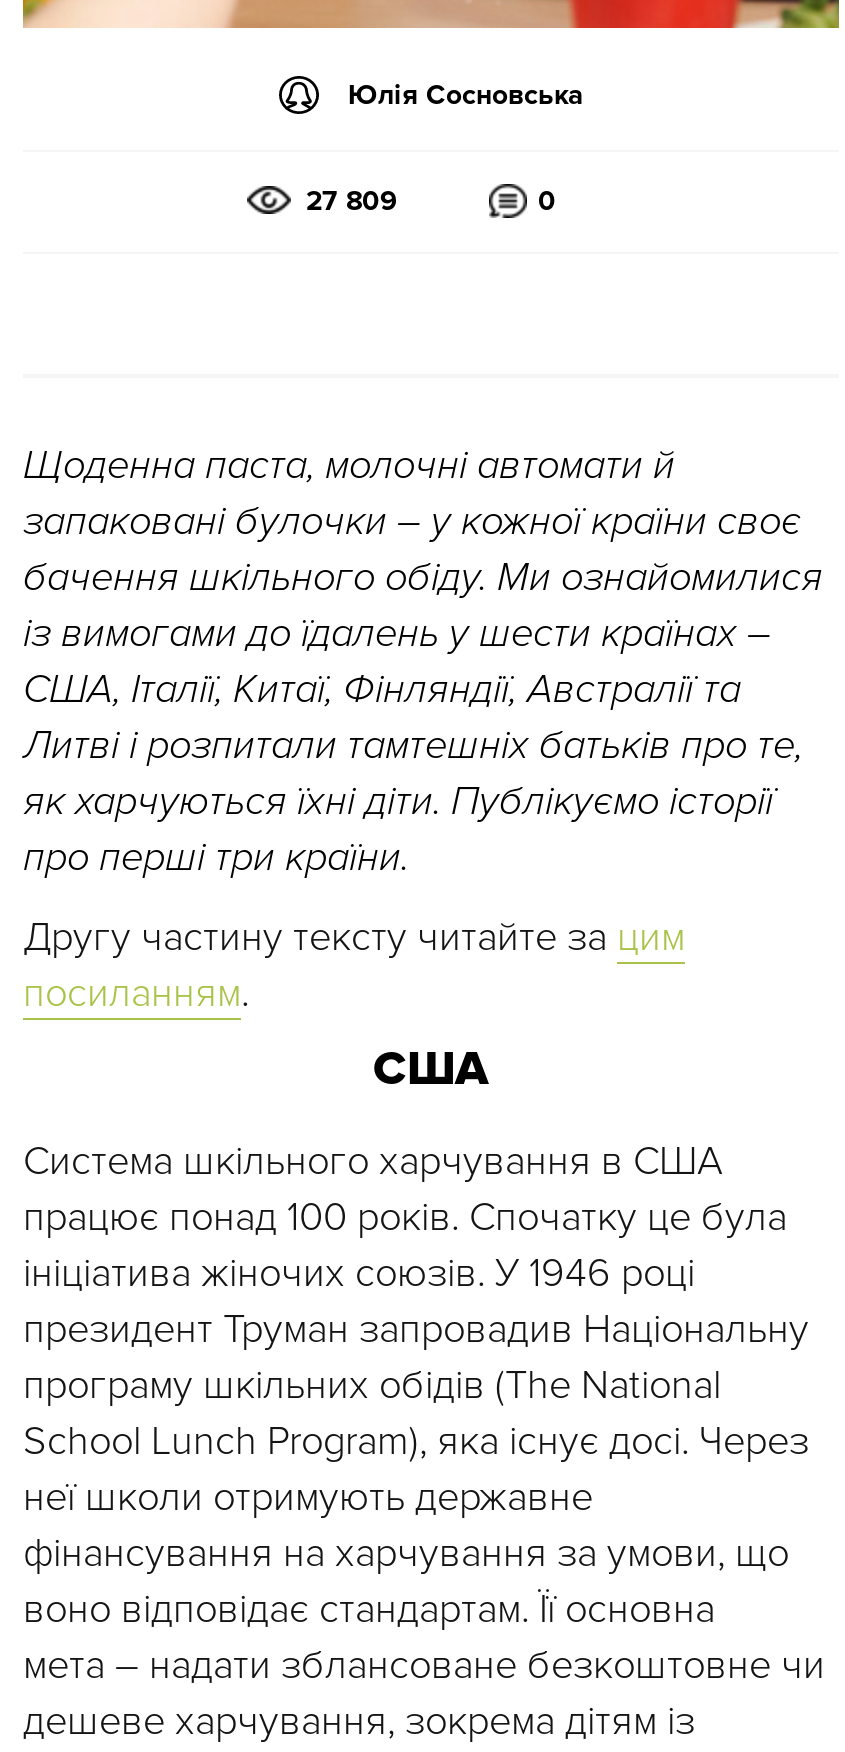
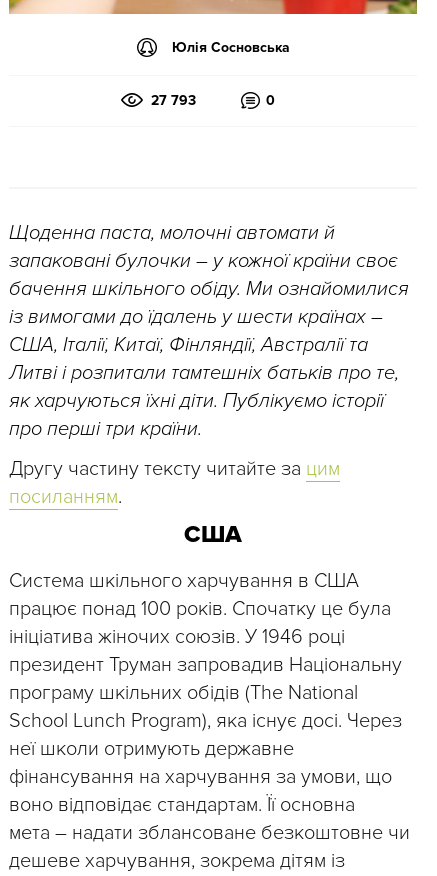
[306,184,398,218] 27 809 -> [151,92,196,109] 27 793

